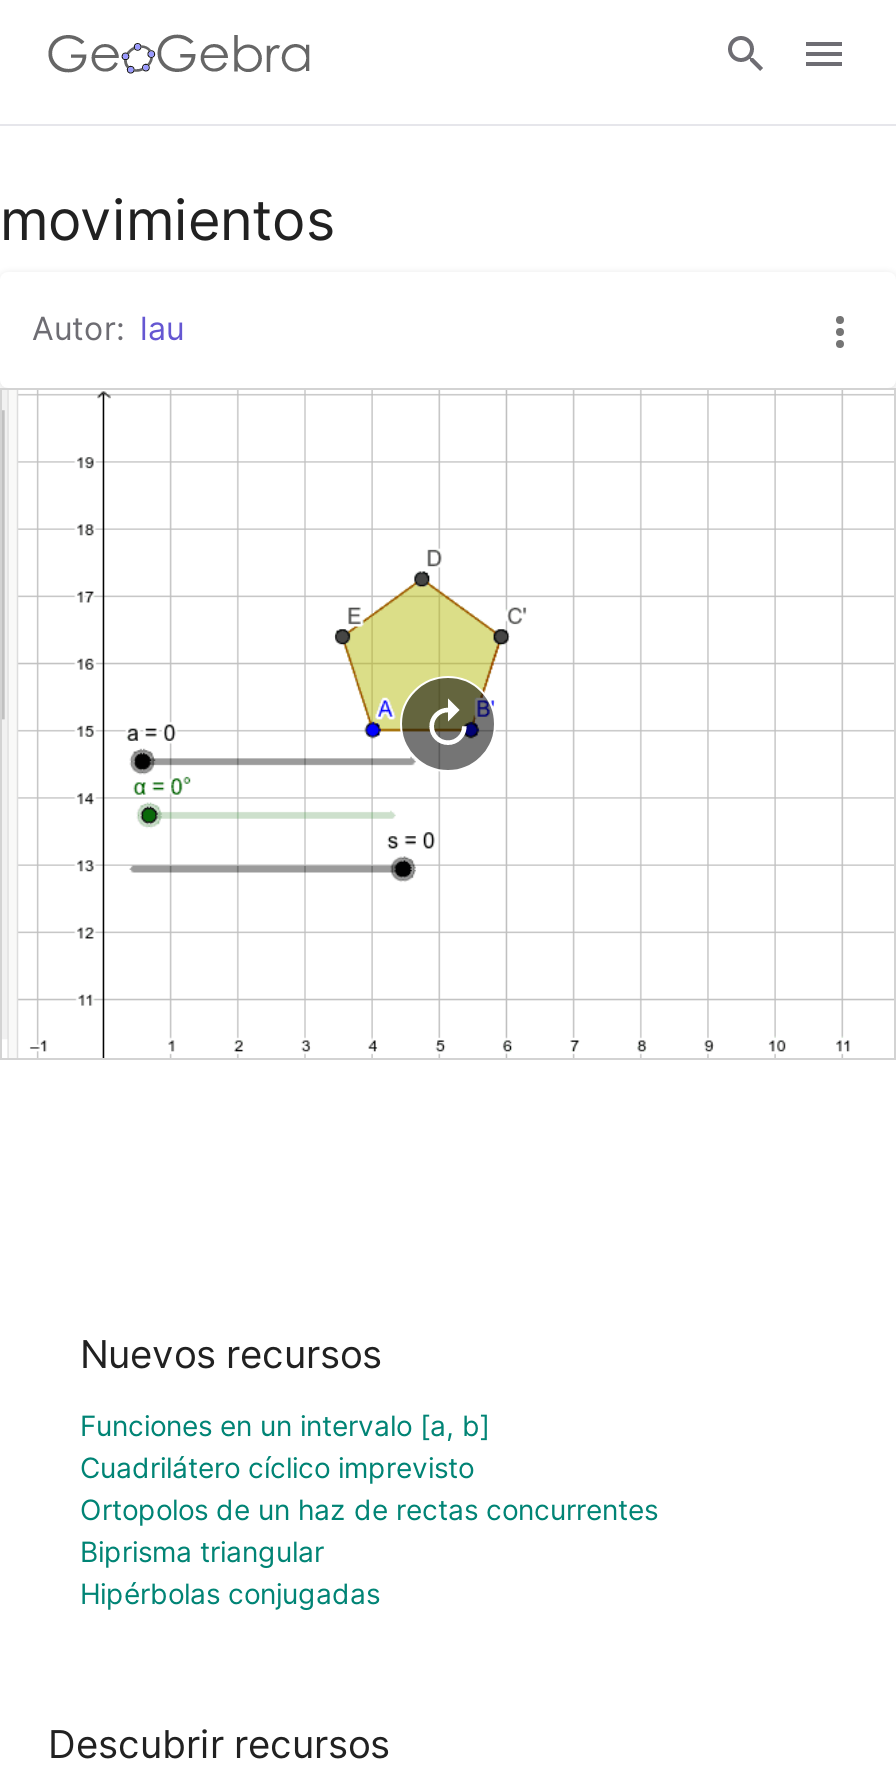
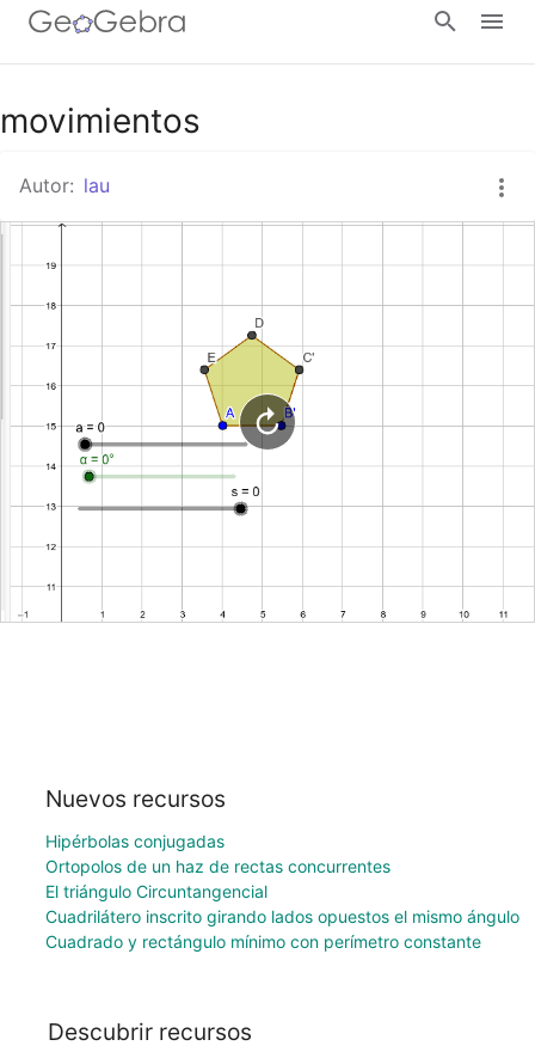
[80,1408,490,1568] Funciones en un intervalo [a, b] | Cuadrilátero cíclico imprevisto | Biprisma triangular -> none
moved [80,1492,658,1526] -> [45,856,390,876]: Ortopolos de un haz de rectas concurrentes
moved [80,1576,380,1610] -> [45,831,224,851]: Hipérbolas conjugadas
none -> [45,881,519,951] El triángulo Circuntangencial | Cuadrilátero inscrito girando lados opuestos el mismo ángulo | Cuadrado y rectángulo mínimo con perímetro constante

